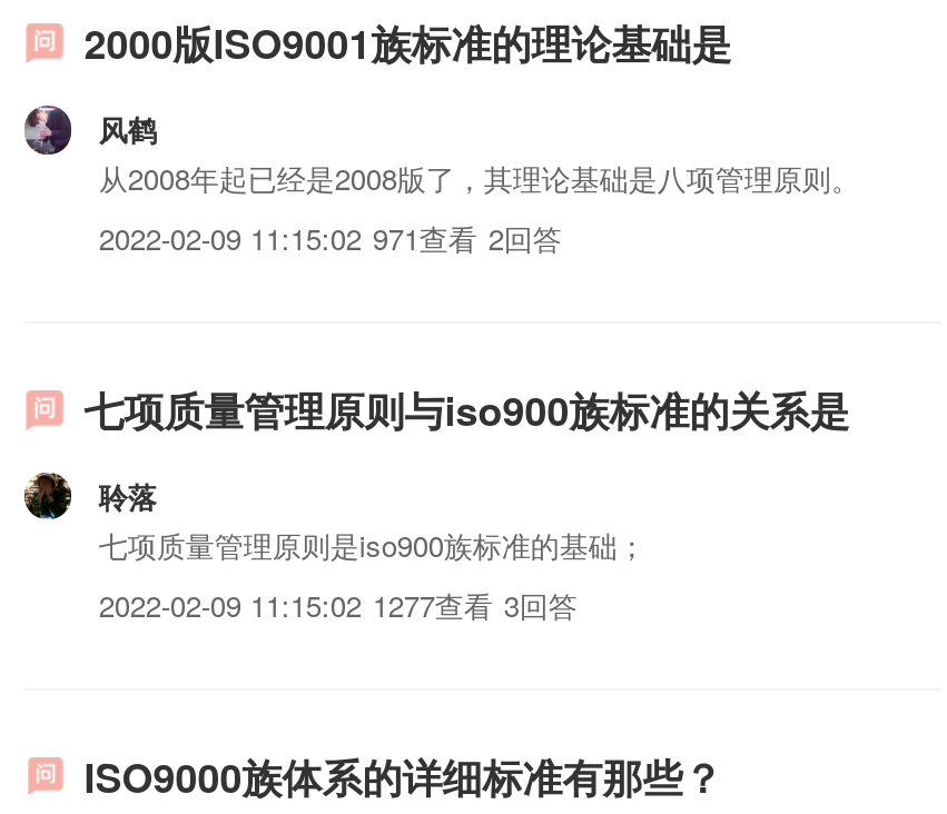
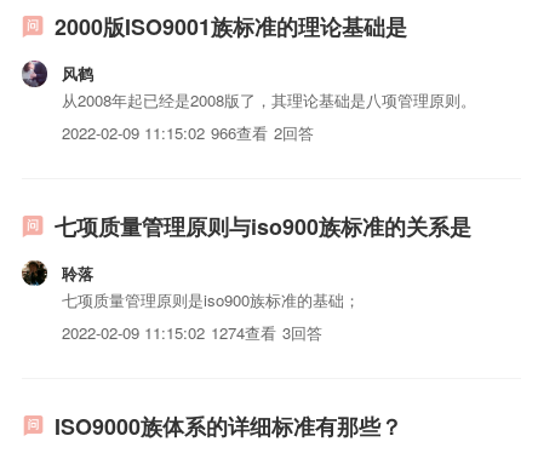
[99,217,562,259] 2022-02-09 11:15:02 971查看 2回答 -> [62,121,314,144] 2022-02-09 11:15:02 966查看 2回答
[99,583,577,626] 2022-02-09 11:15:02 1277查看 3回答 -> [62,321,323,344] 2022-02-09 11:15:02 1274查看 3回答

